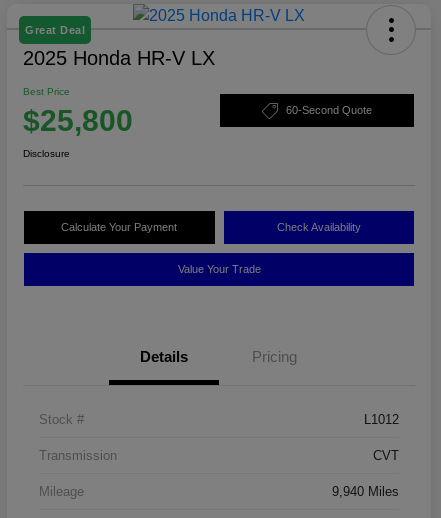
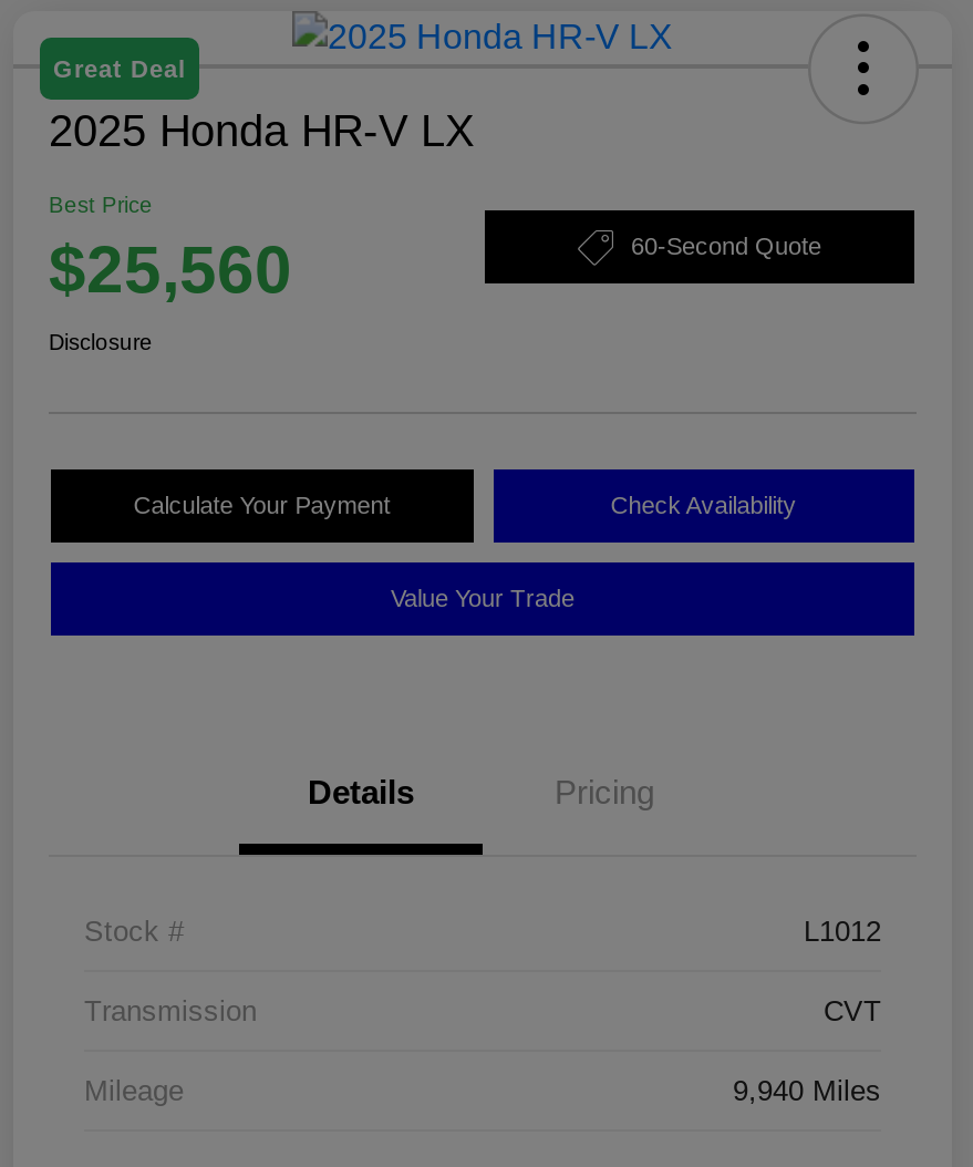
[23,104,133,137] $25,800 -> [49,232,292,305] $25,560

